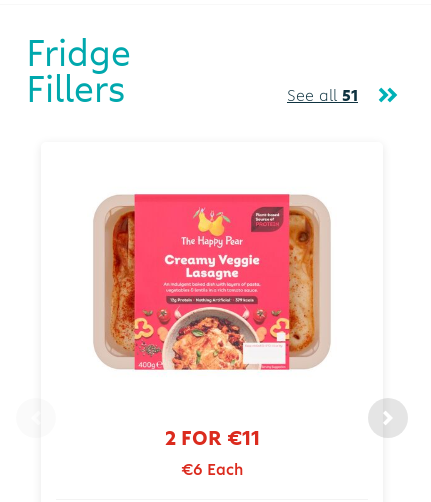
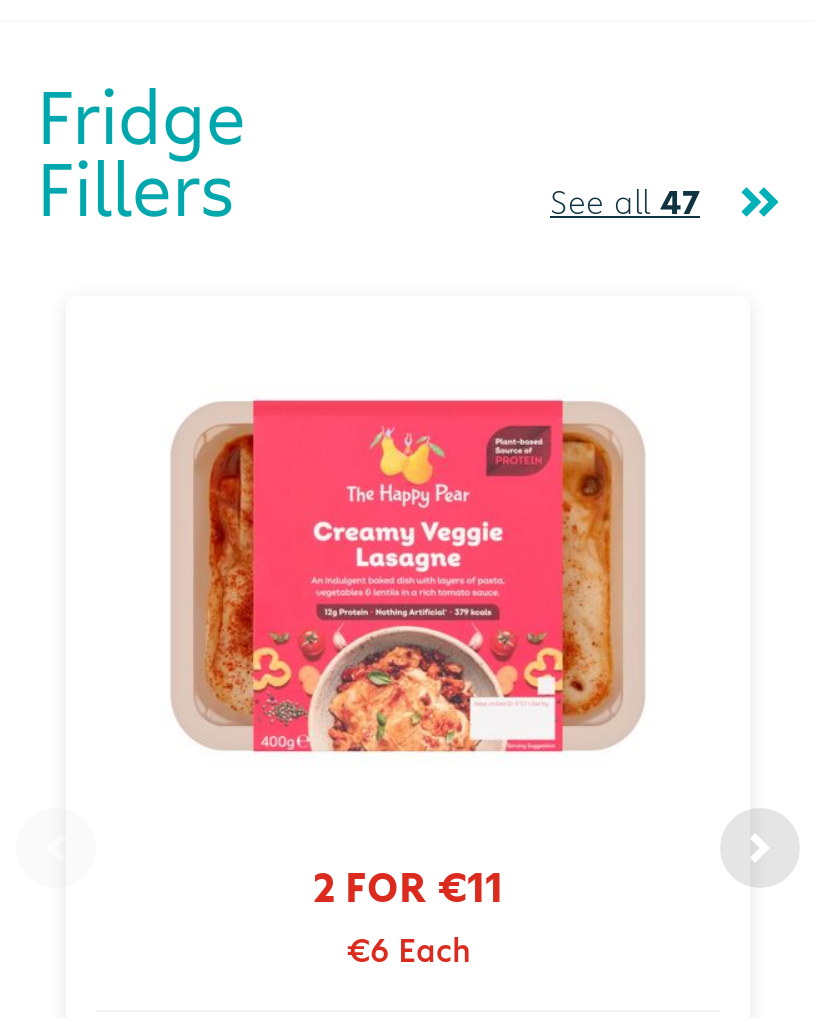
[287,84,358,106] See all 51 -> [550,180,700,224] See all 47

